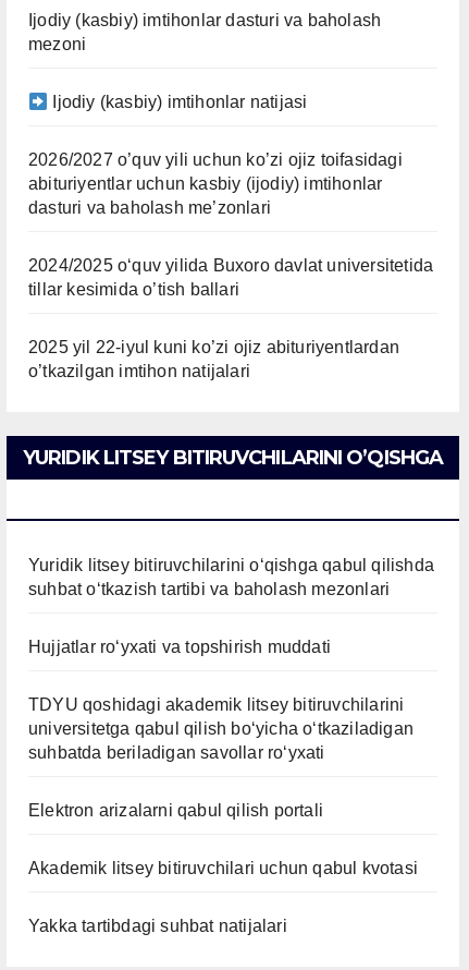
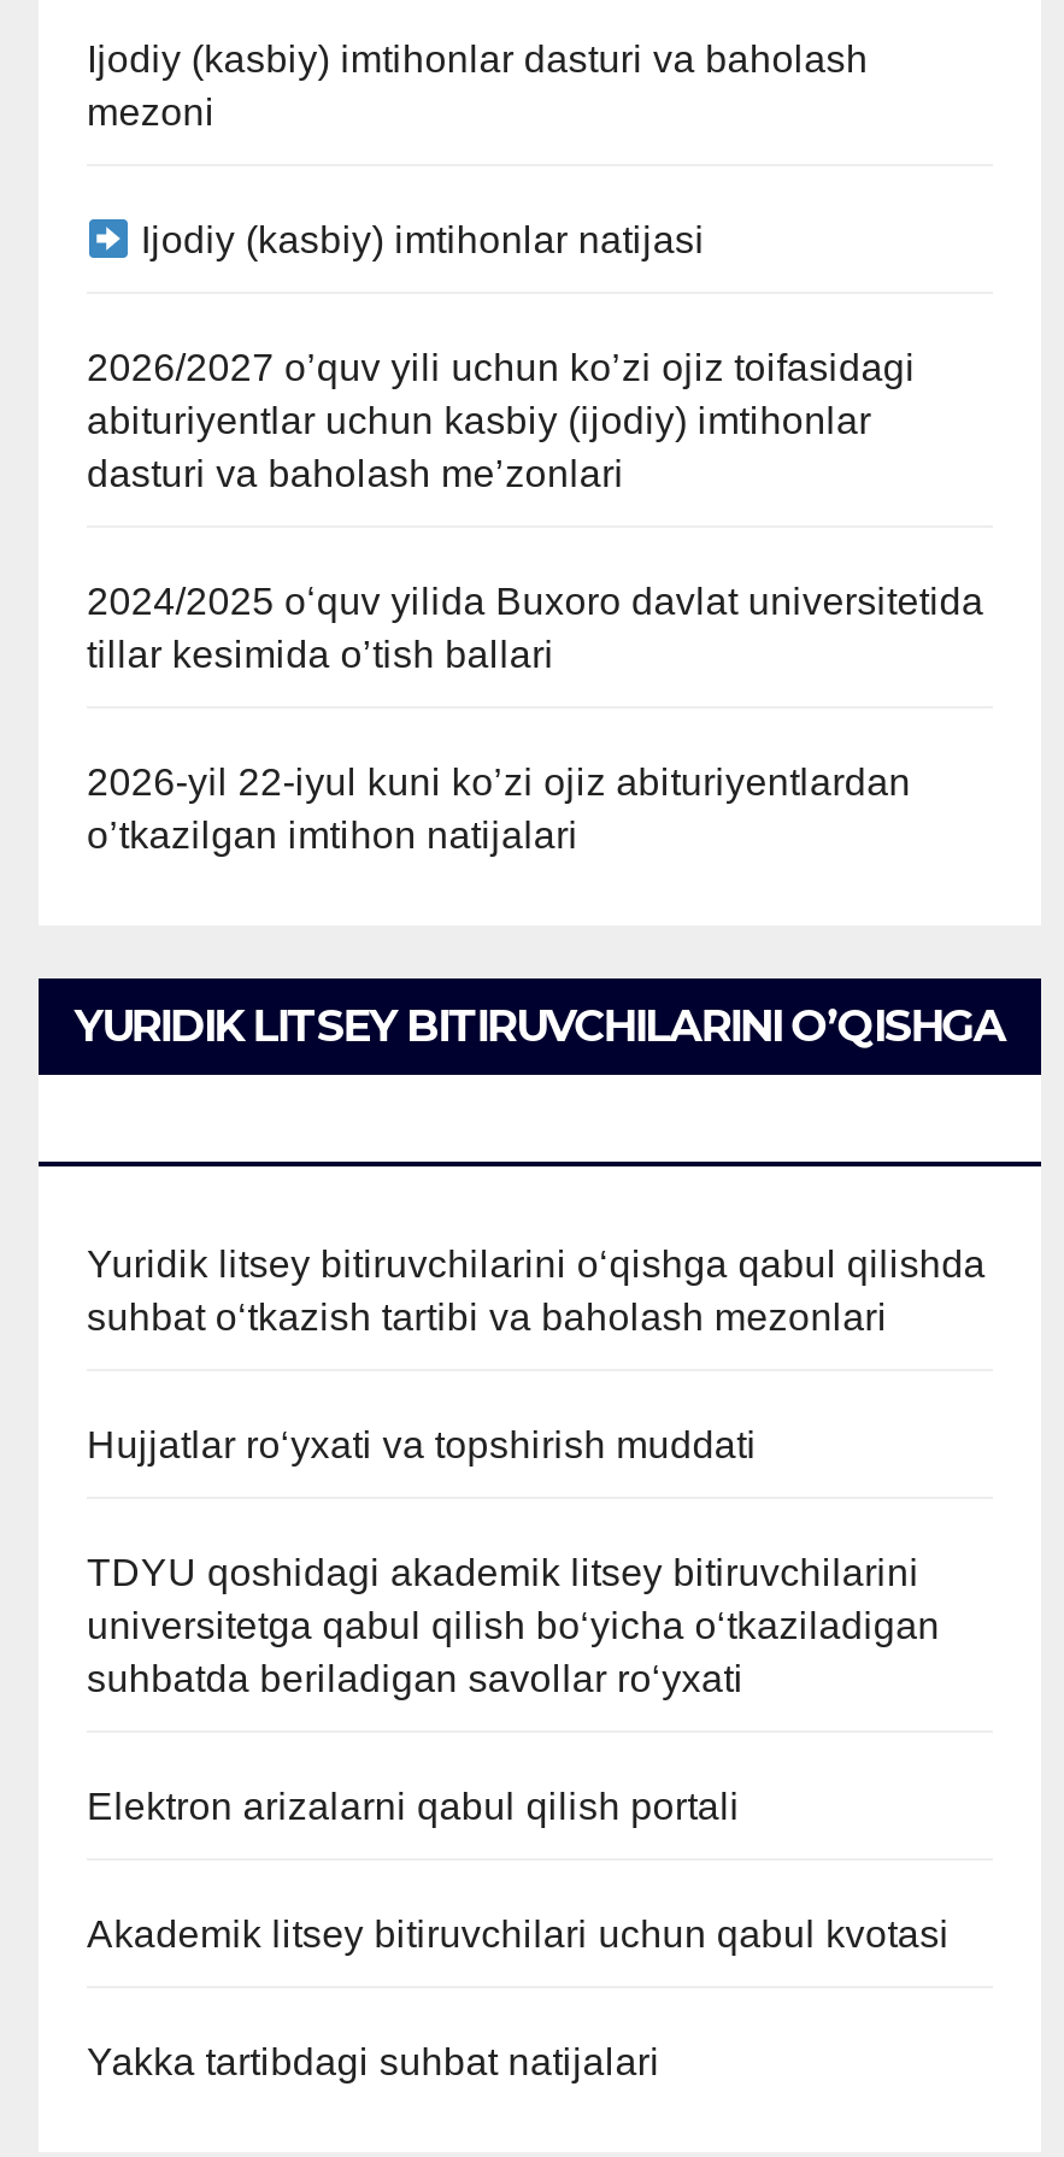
[28,338,399,356] 2025 yil 22-iyul kuni ko’zi ojiz abituriyentlardan -> [87,762,911,803] 2026-yil 22-iyul kuni ko’zi ojiz abituriyentlardan

